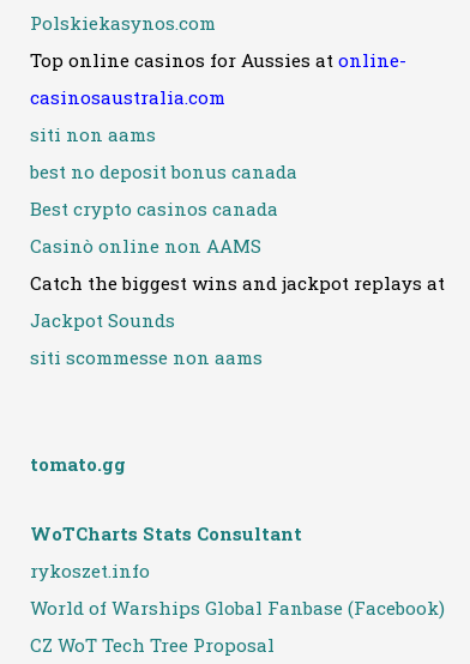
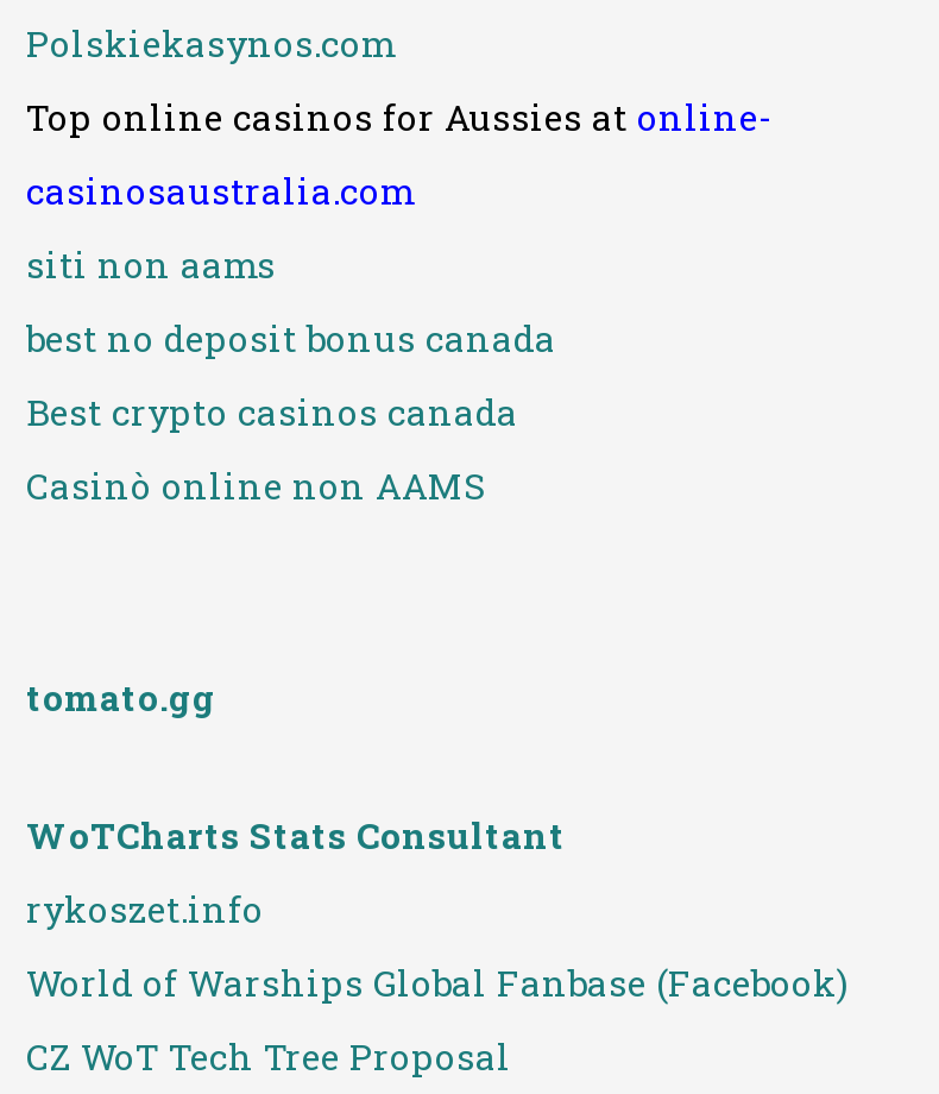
[30,271,445,369] Catch the biggest wins and jackpot replays at | Jackpot Sounds | siti scommesse non aams -> none

